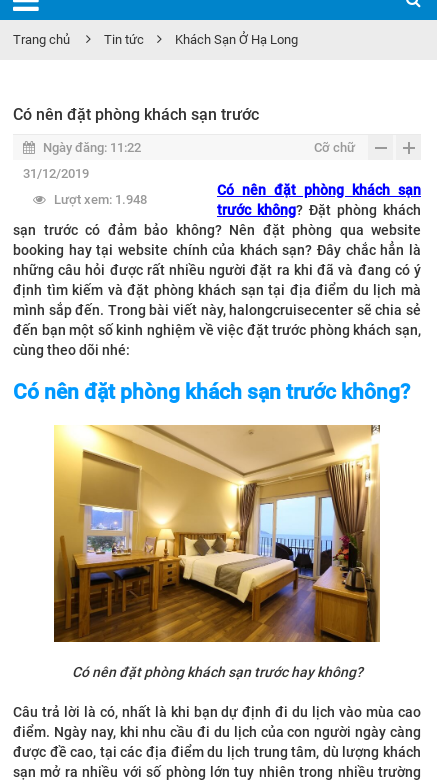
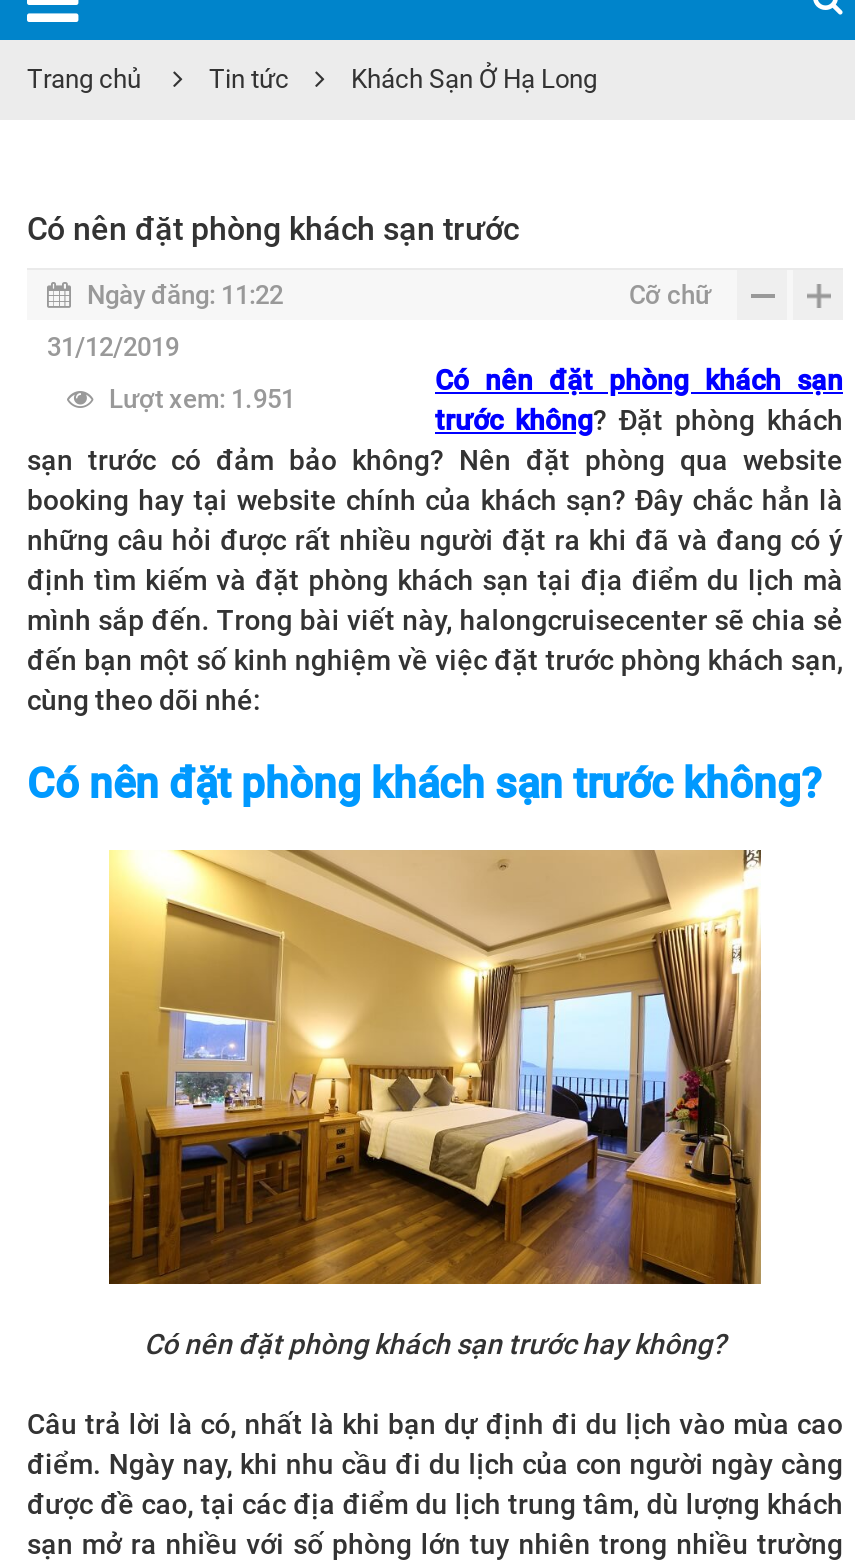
[54,192,147,207] Lượt xem: 1.948 -> [109,384,295,414] Lượt xem: 1.951

